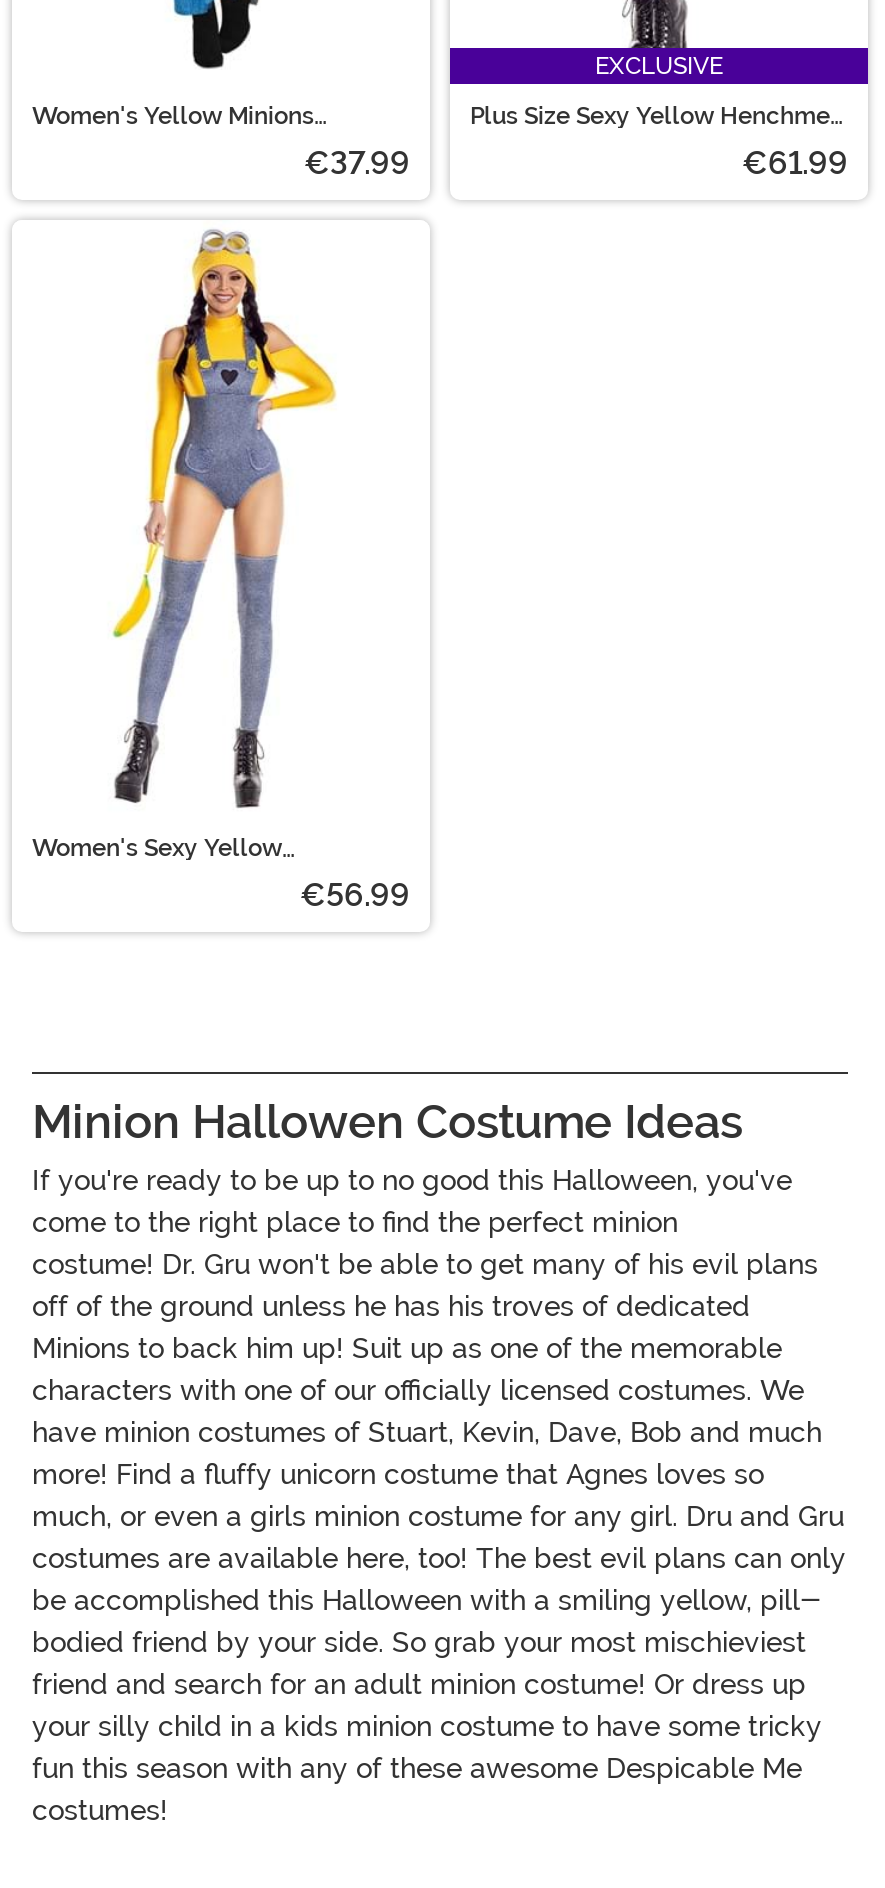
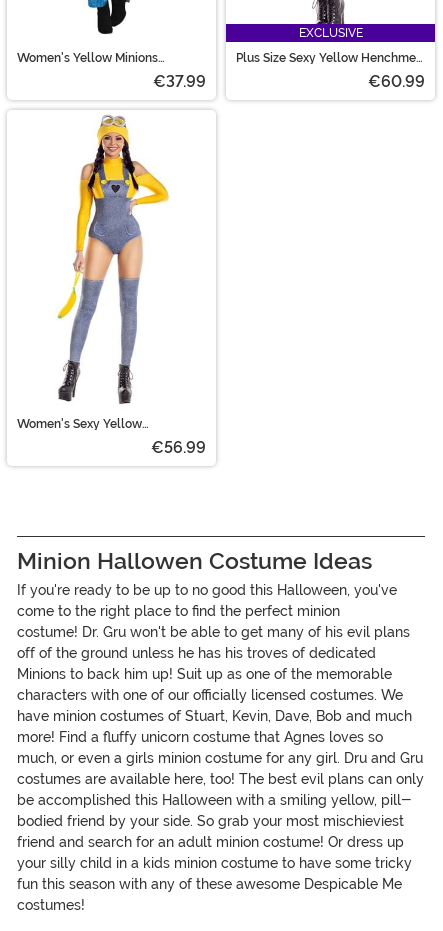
[742,144,848,182] €61.99 -> [368,72,425,91] €60.99

